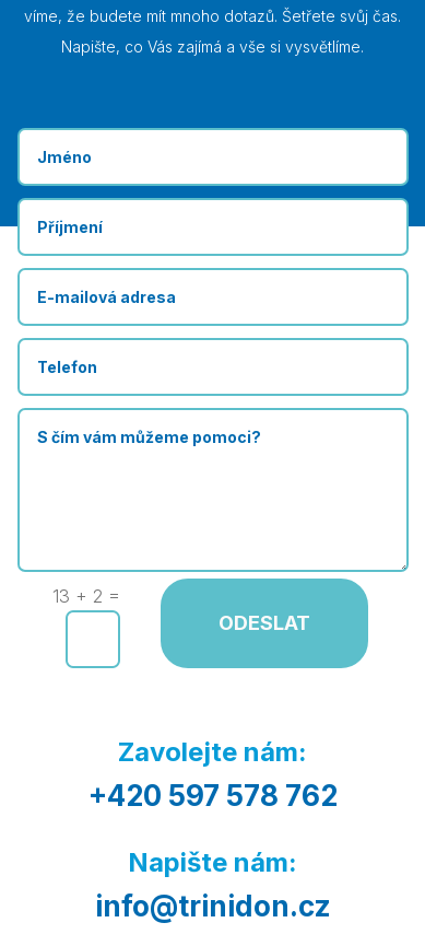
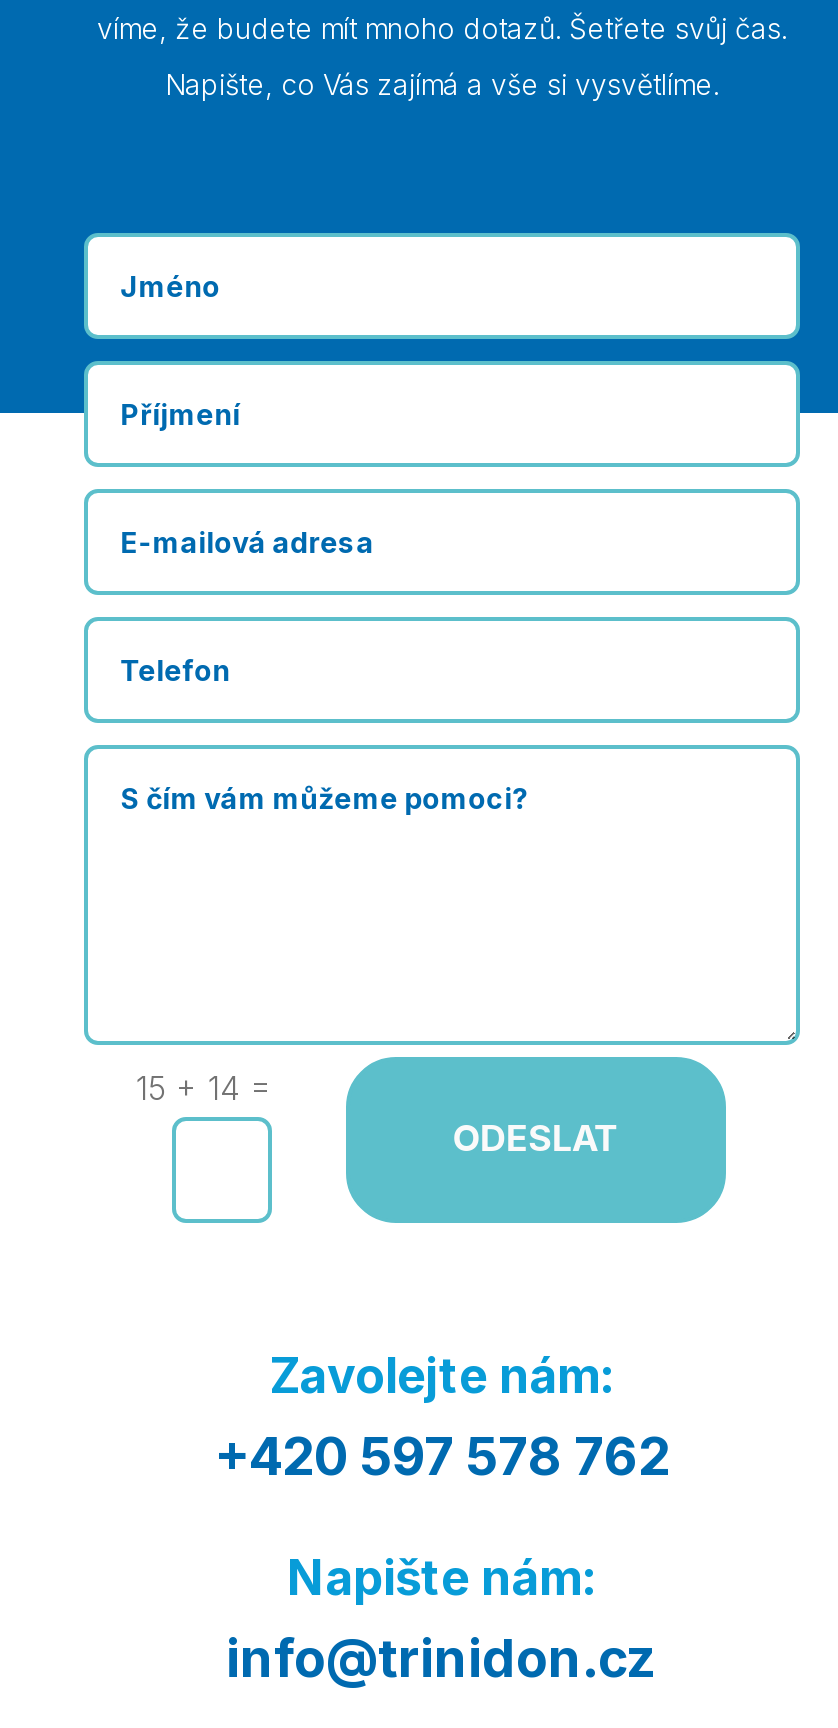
[52,583,120,606] 13 + 2 = -> [136,1065,272,1109] 15 + 14 =

